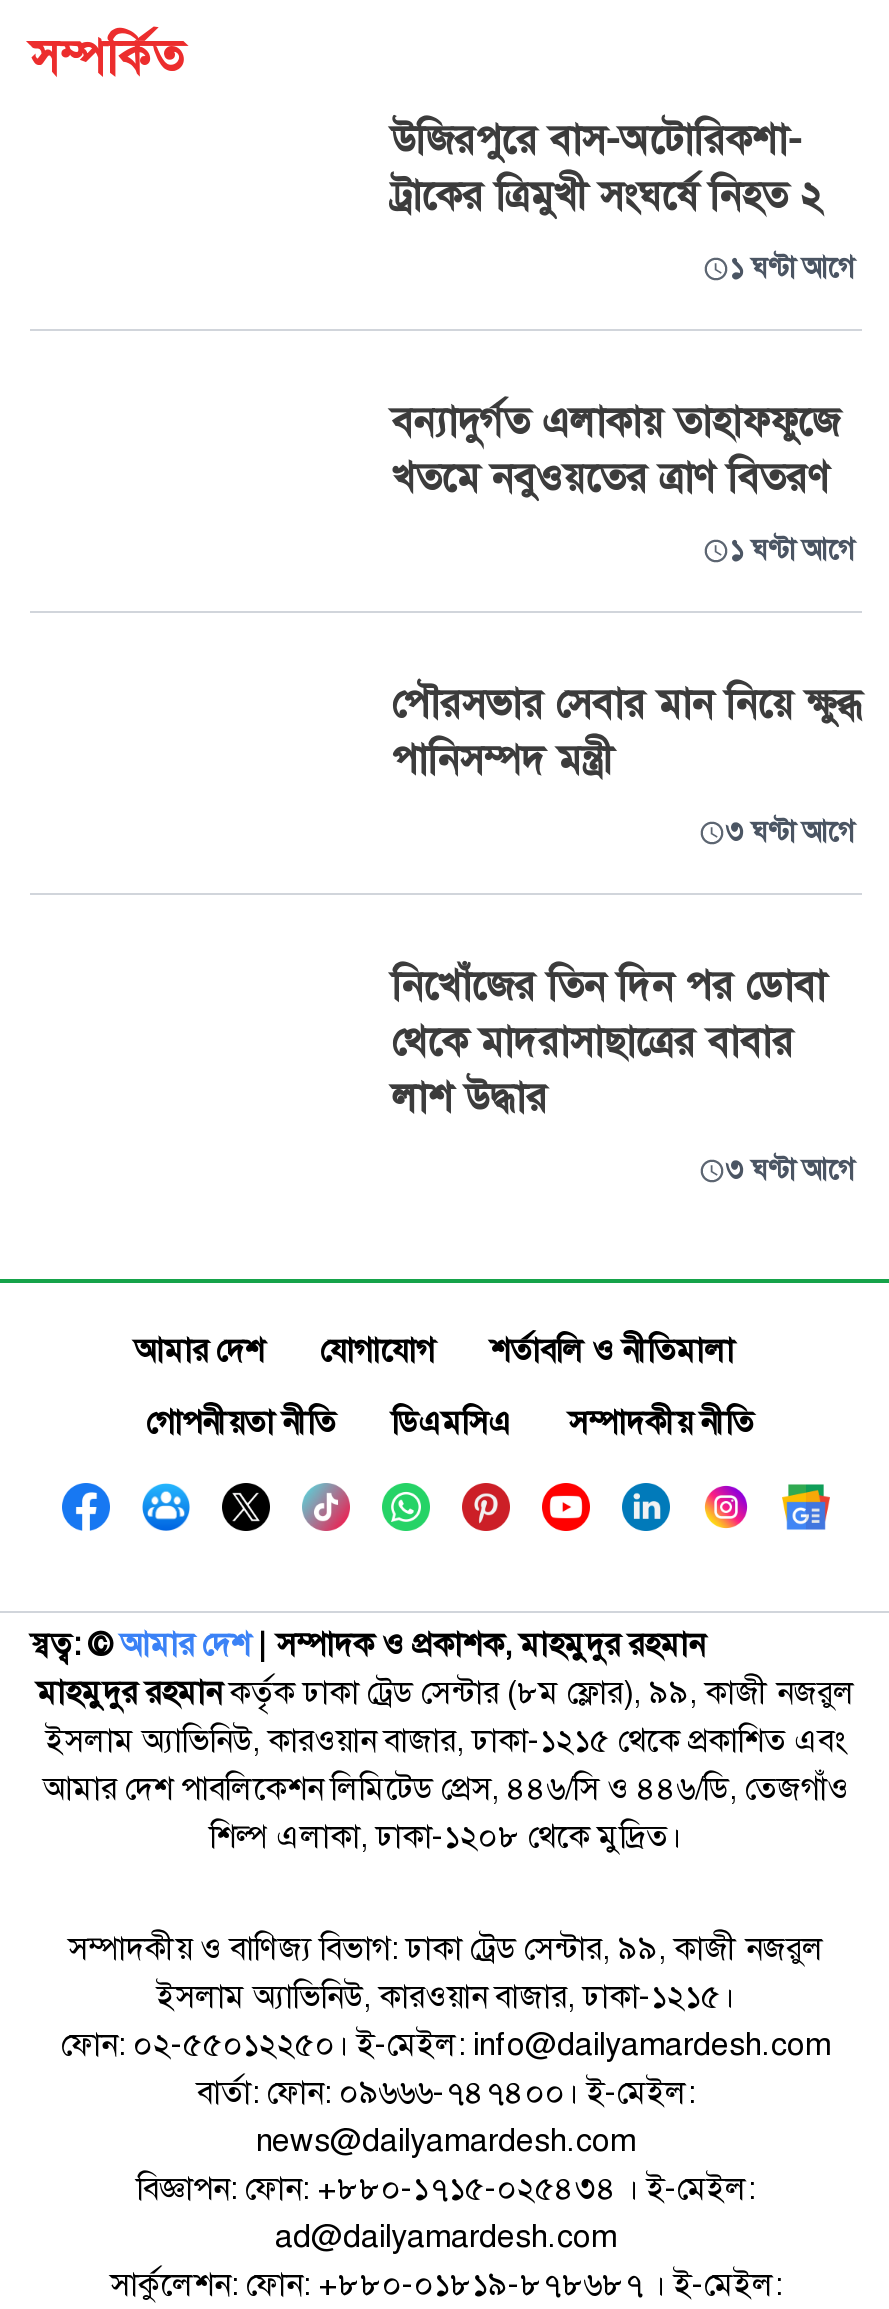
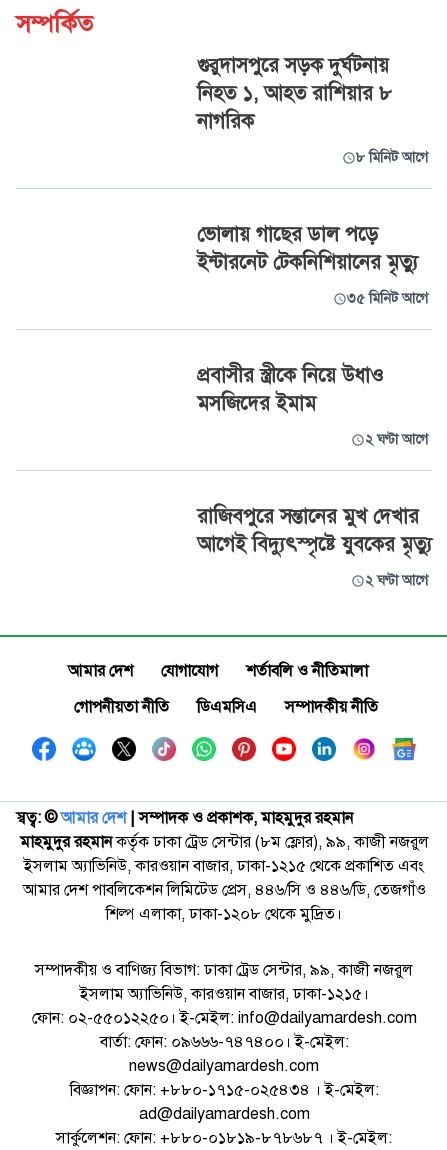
[392,115,824,221] উজিরপুরে বাস-অটোরিকশা- | ট্রাকের ত্রিমুখী সংঘর্ষে নিহত ২ -> [197,53,392,134] গুরুদাসপুরে সড়ক দুর্ঘটনায় | নিহত ১, আহত রাশিয়ার ৮ | নাগরিক
[730,251,854,285] ১ ঘণ্টা আগে -> [356,149,428,166] ৮ মিনিট আগে
[392,397,840,503] বন্যাদুর্গত এলাকায় তাহাফফুজে | খতমে নবুওয়তের ত্রাণ বিতরণ -> [197,222,418,275] ভোলায় গাছের ডাল পড়ে | ইন্টারনেট টেকনিশিয়ানের মৃত্যু
[730,533,854,567] ১ ঘণ্টা আগে -> [347,290,428,307] ৩৫ মিনিট আগে
[392,679,862,785] পৌরসভার সেবার মান নিয়ে ক্ষুব্ধ | পানিসম্পদ মন্ত্রী -> [197,363,384,416] প্রবাসীর স্ত্রীকে নিয়ে উধাও | মসজিদের ইমাম
[726,815,854,849] ৩ ঘণ্টা আগে -> [365,431,428,448] ২ ঘণ্টা আগে
[392,961,826,1123] নিখোঁজের তিন দিন পর ডোবা | থেকে মাদরাসাছাত্রের বাবার | লাশ উদ্ধার -> [197,504,432,557] রাজিবপুরে সন্তানের মুখ দেখার | আগেই বিদ্যুৎস্পৃষ্টে যুবকের মৃত্যু
[726,1153,854,1187] ৩ ঘণ্টা আগে -> [365,572,428,589] ২ ঘণ্টা আগে

